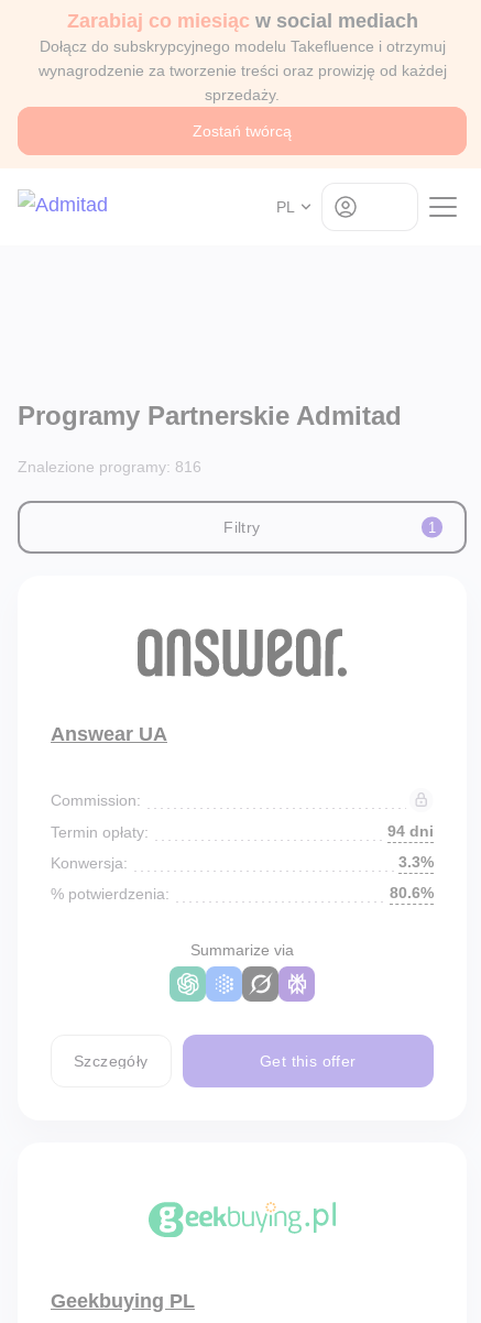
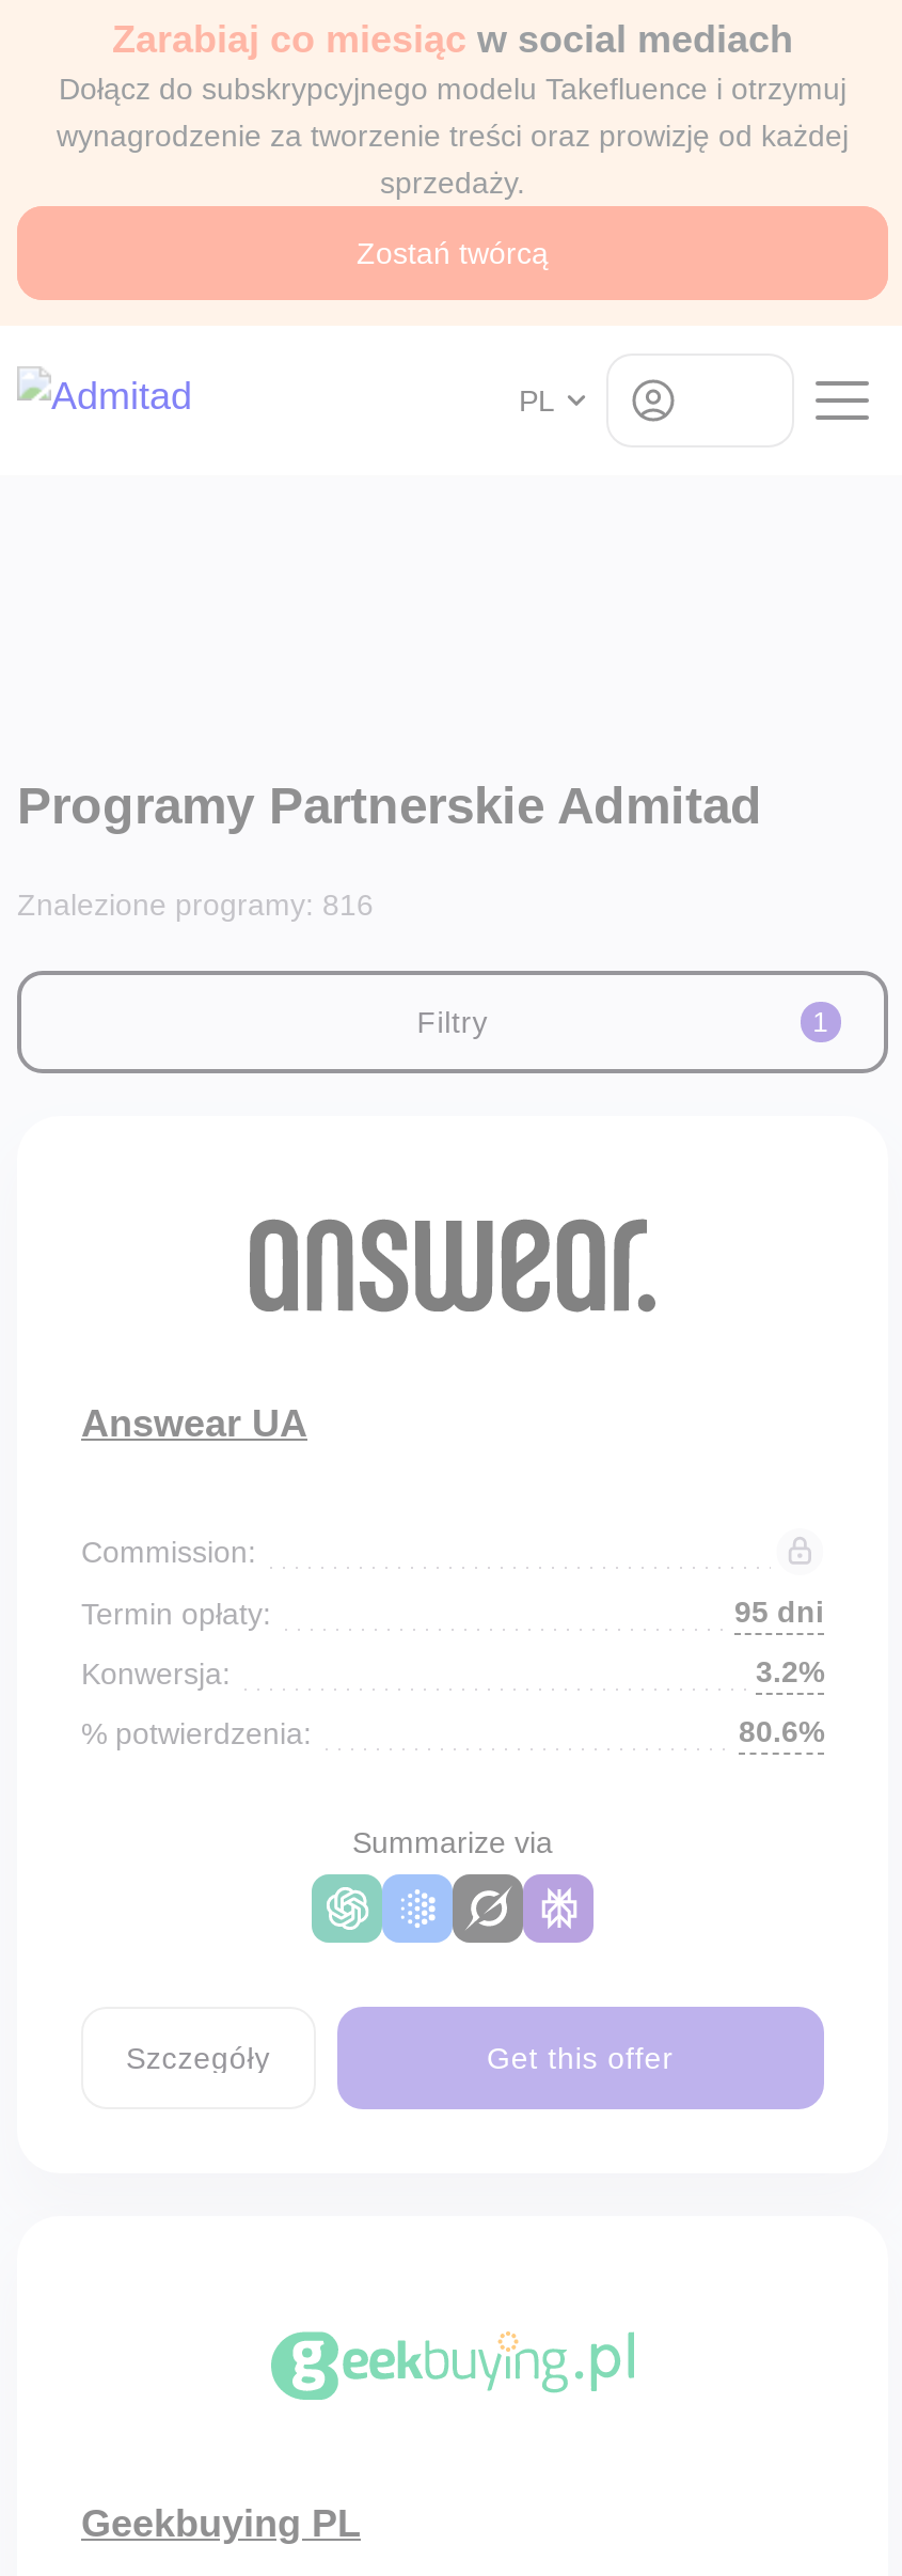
[387,822,434,840] 94 dni -> [734,1595,824,1629] 95 dni
[398,853,434,871] 3.3% -> [756,1654,824,1688] 3.2%

